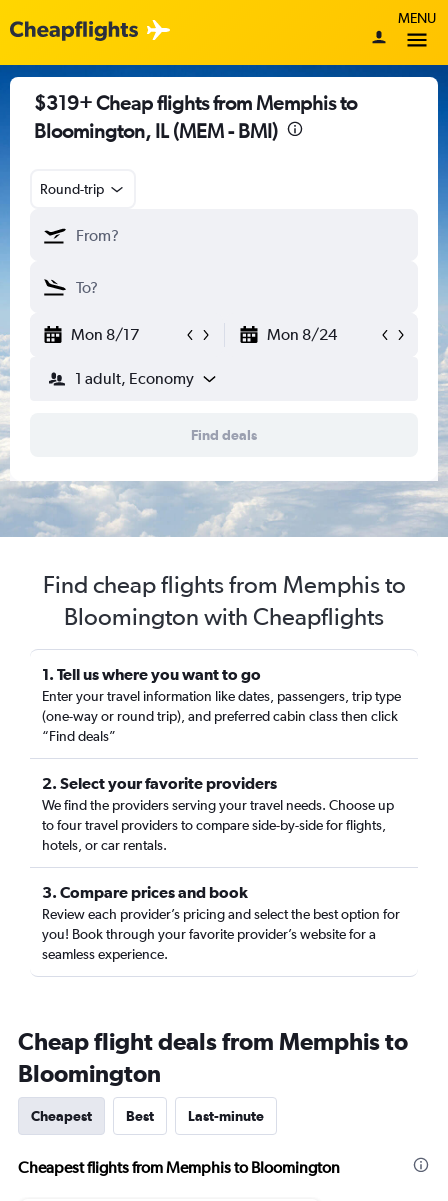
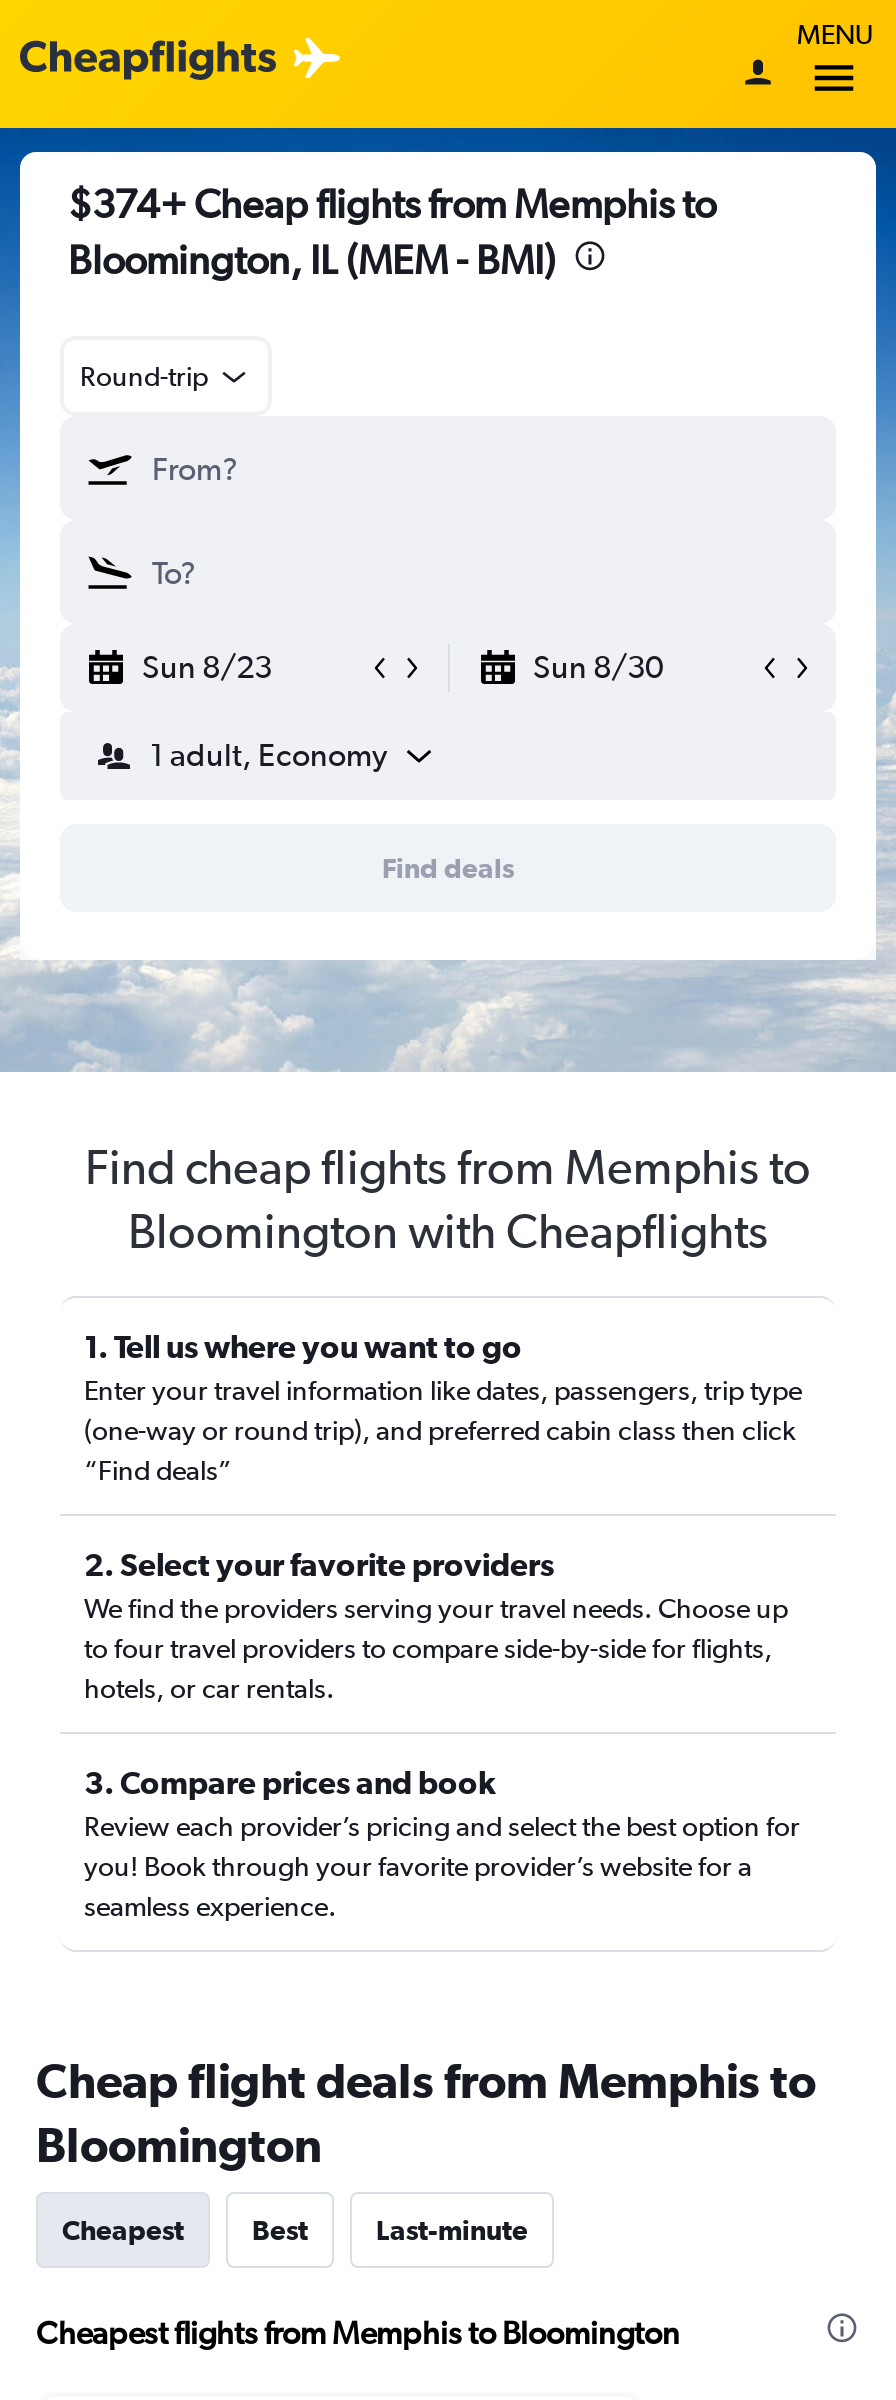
[34,91,357,114] $319+ Cheap flights from Memphis to -> [68,180,716,226] $374+ Cheap flights from Memphis to
[71,325,336,344] Mon 8/17 | Mon 8/24 -> [142,648,663,686] Sun 8/23 | Sun 8/30

